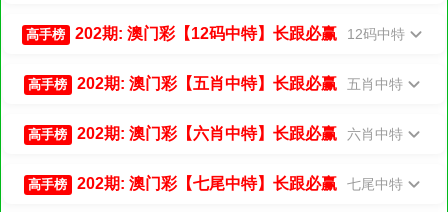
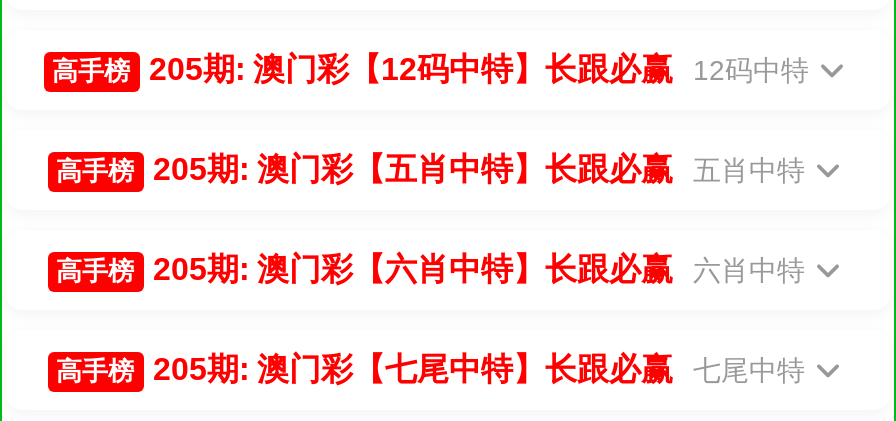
[74,25,336,42] 202期: 澳门彩【12码中特】长跟必赢 -> [149,51,673,85] 205期: 澳门彩【12码中特】长跟必赢
[76,75,336,92] 202期: 澳门彩【五肖中特】长跟必赢 -> [153,151,673,185] 205期: 澳门彩【五肖中特】长跟必赢
[76,125,336,142] 202期: 澳门彩【六肖中特】长跟必赢 -> [153,251,673,285] 205期: 澳门彩【六肖中特】长跟必赢
[76,175,336,192] 202期: 澳门彩【七尾中特】长跟必赢 -> [153,351,673,385] 205期: 澳门彩【七尾中特】长跟必赢

